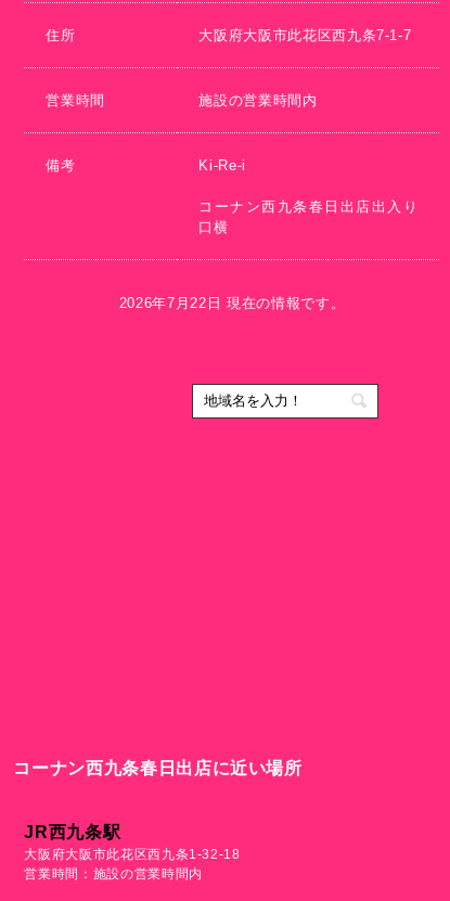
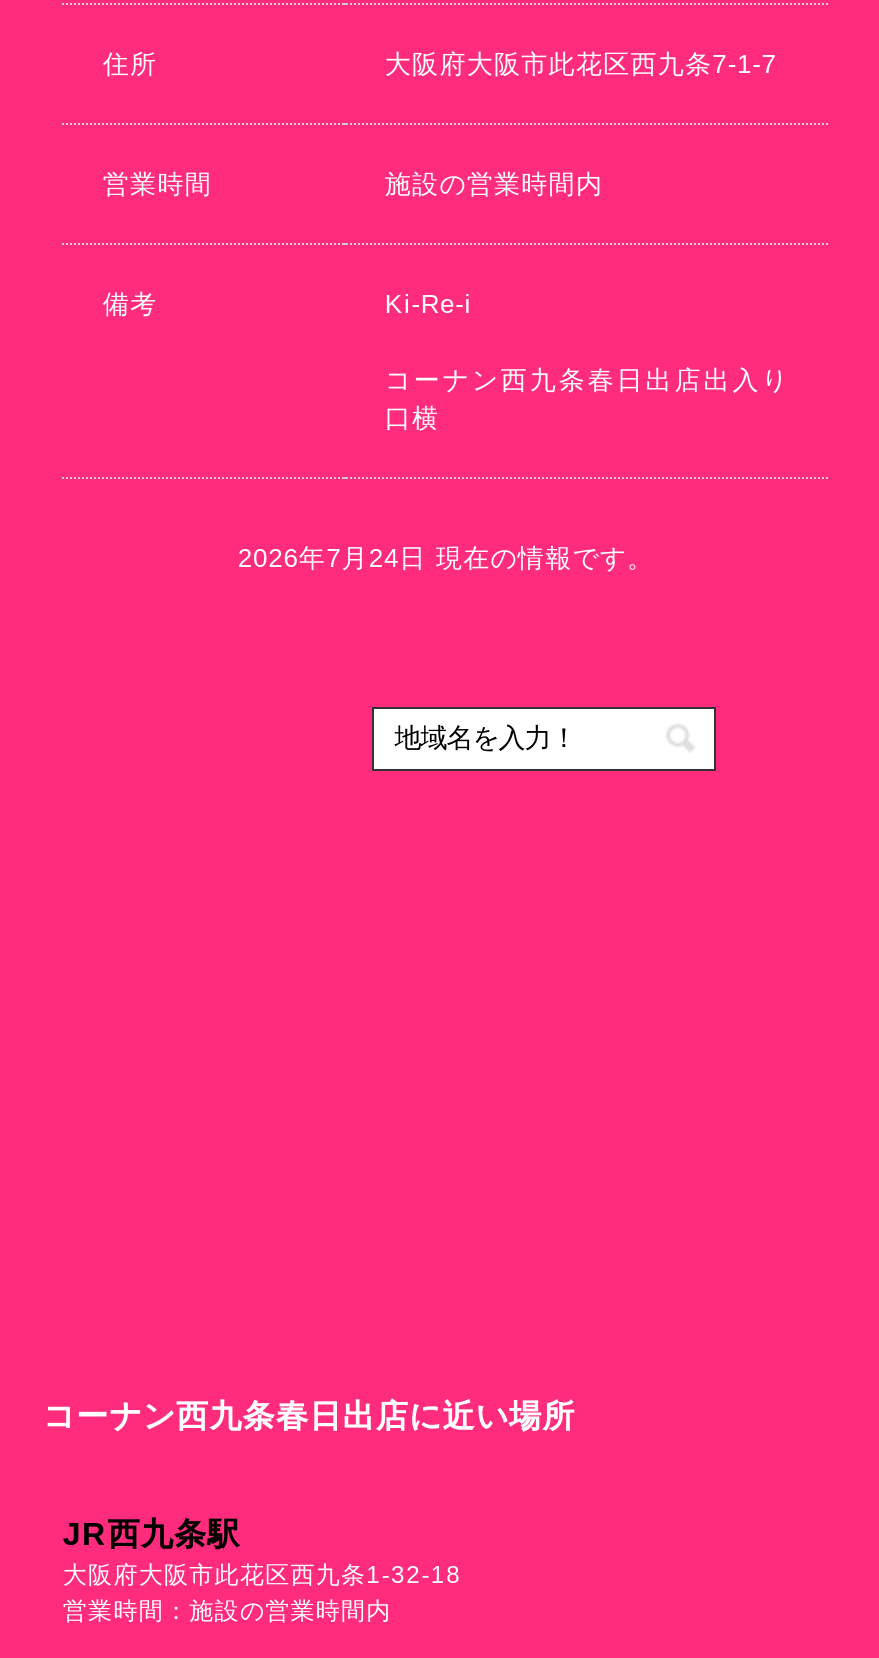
[119,295,345,311] 2026年7月22日 現在の情報です。 -> [238,543,654,573] 2026年7月24日 現在の情報です。

